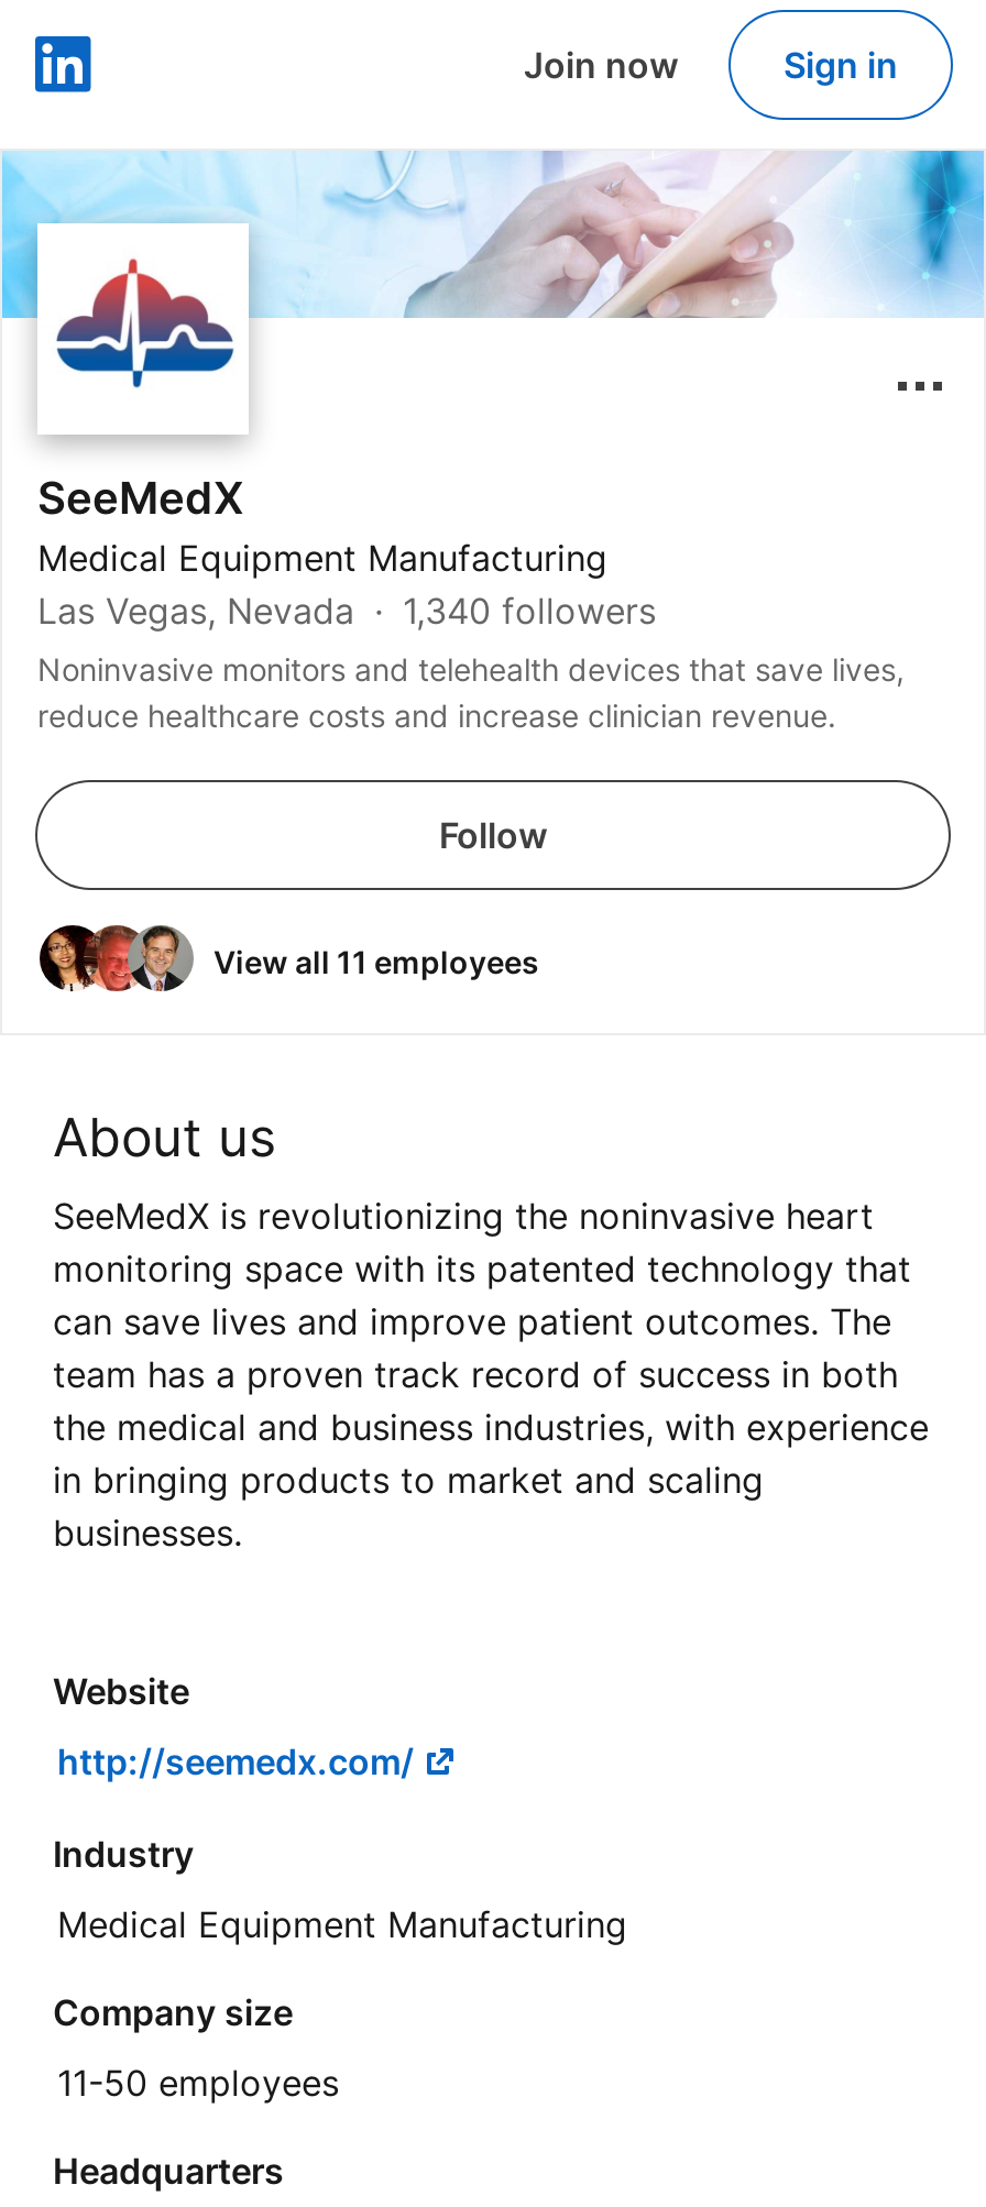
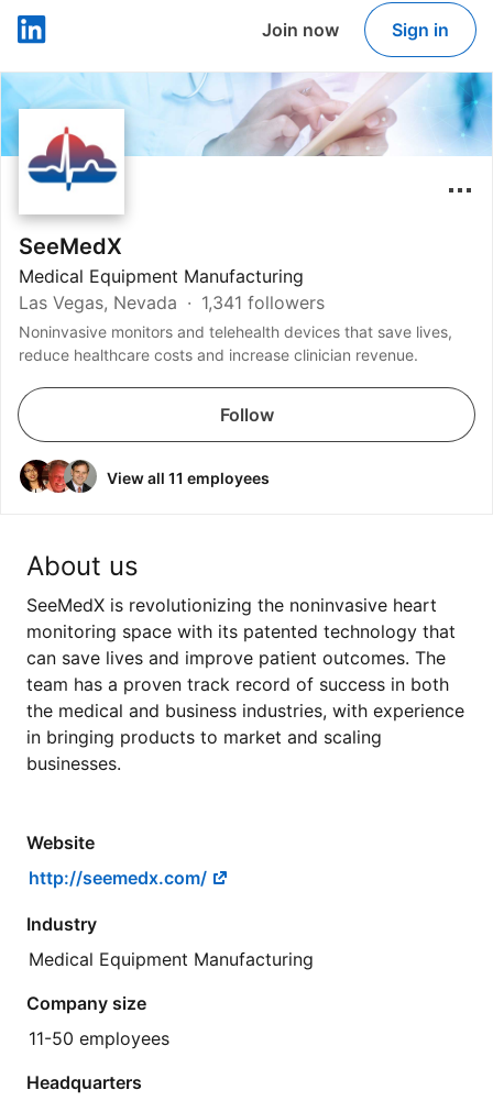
[37,589,656,633] Las Vegas, Nevada 1,340 followers -> [19,291,325,313] Las Vegas, Nevada 1,341 followers

